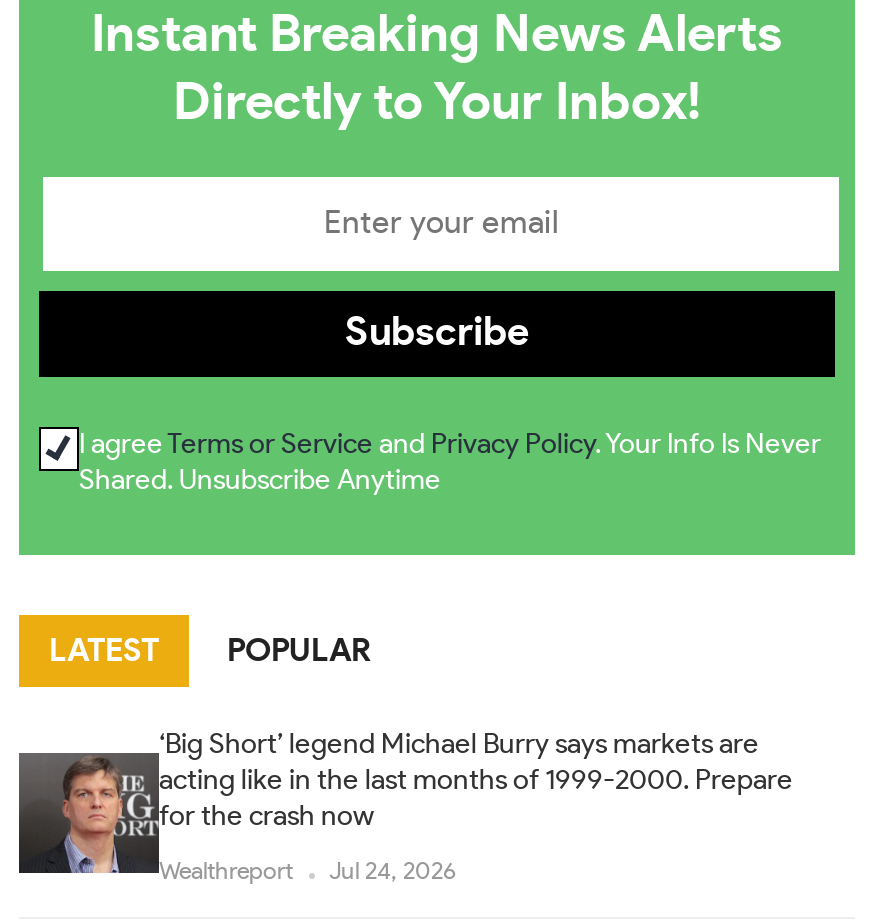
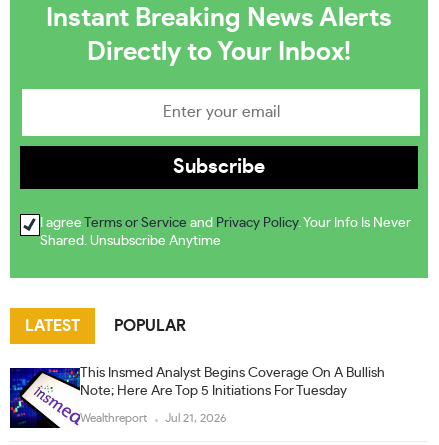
[17,731,793,891] [image] | ‘Big Short’ legend Michael Burry says markets are | acting like in the last months of 1999-2000. Prepare | for the crash now -> [9,366,385,429] [image] | This Insmed Analyst Begins Coverage On A Bullish | Note; Here Are Top 5 Initiations For Tuesday
[159,859,457,883] Wealthreport Jul 24, 2026 -> [80,412,227,424] Wealthreport Jul 21, 2026

